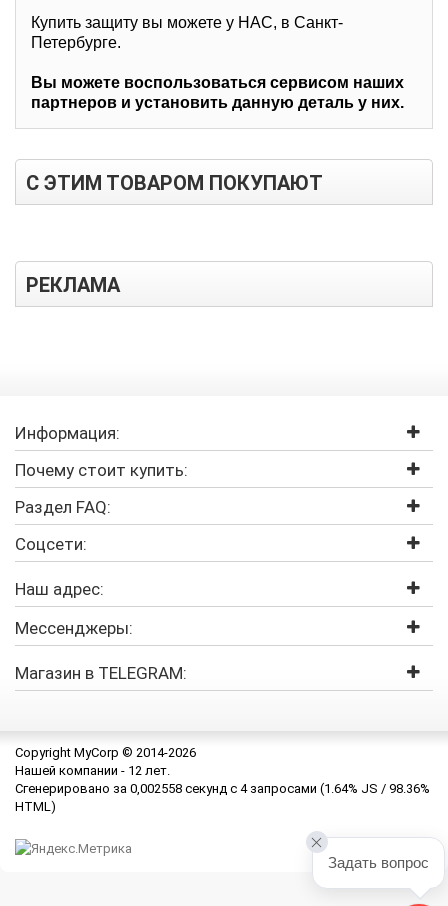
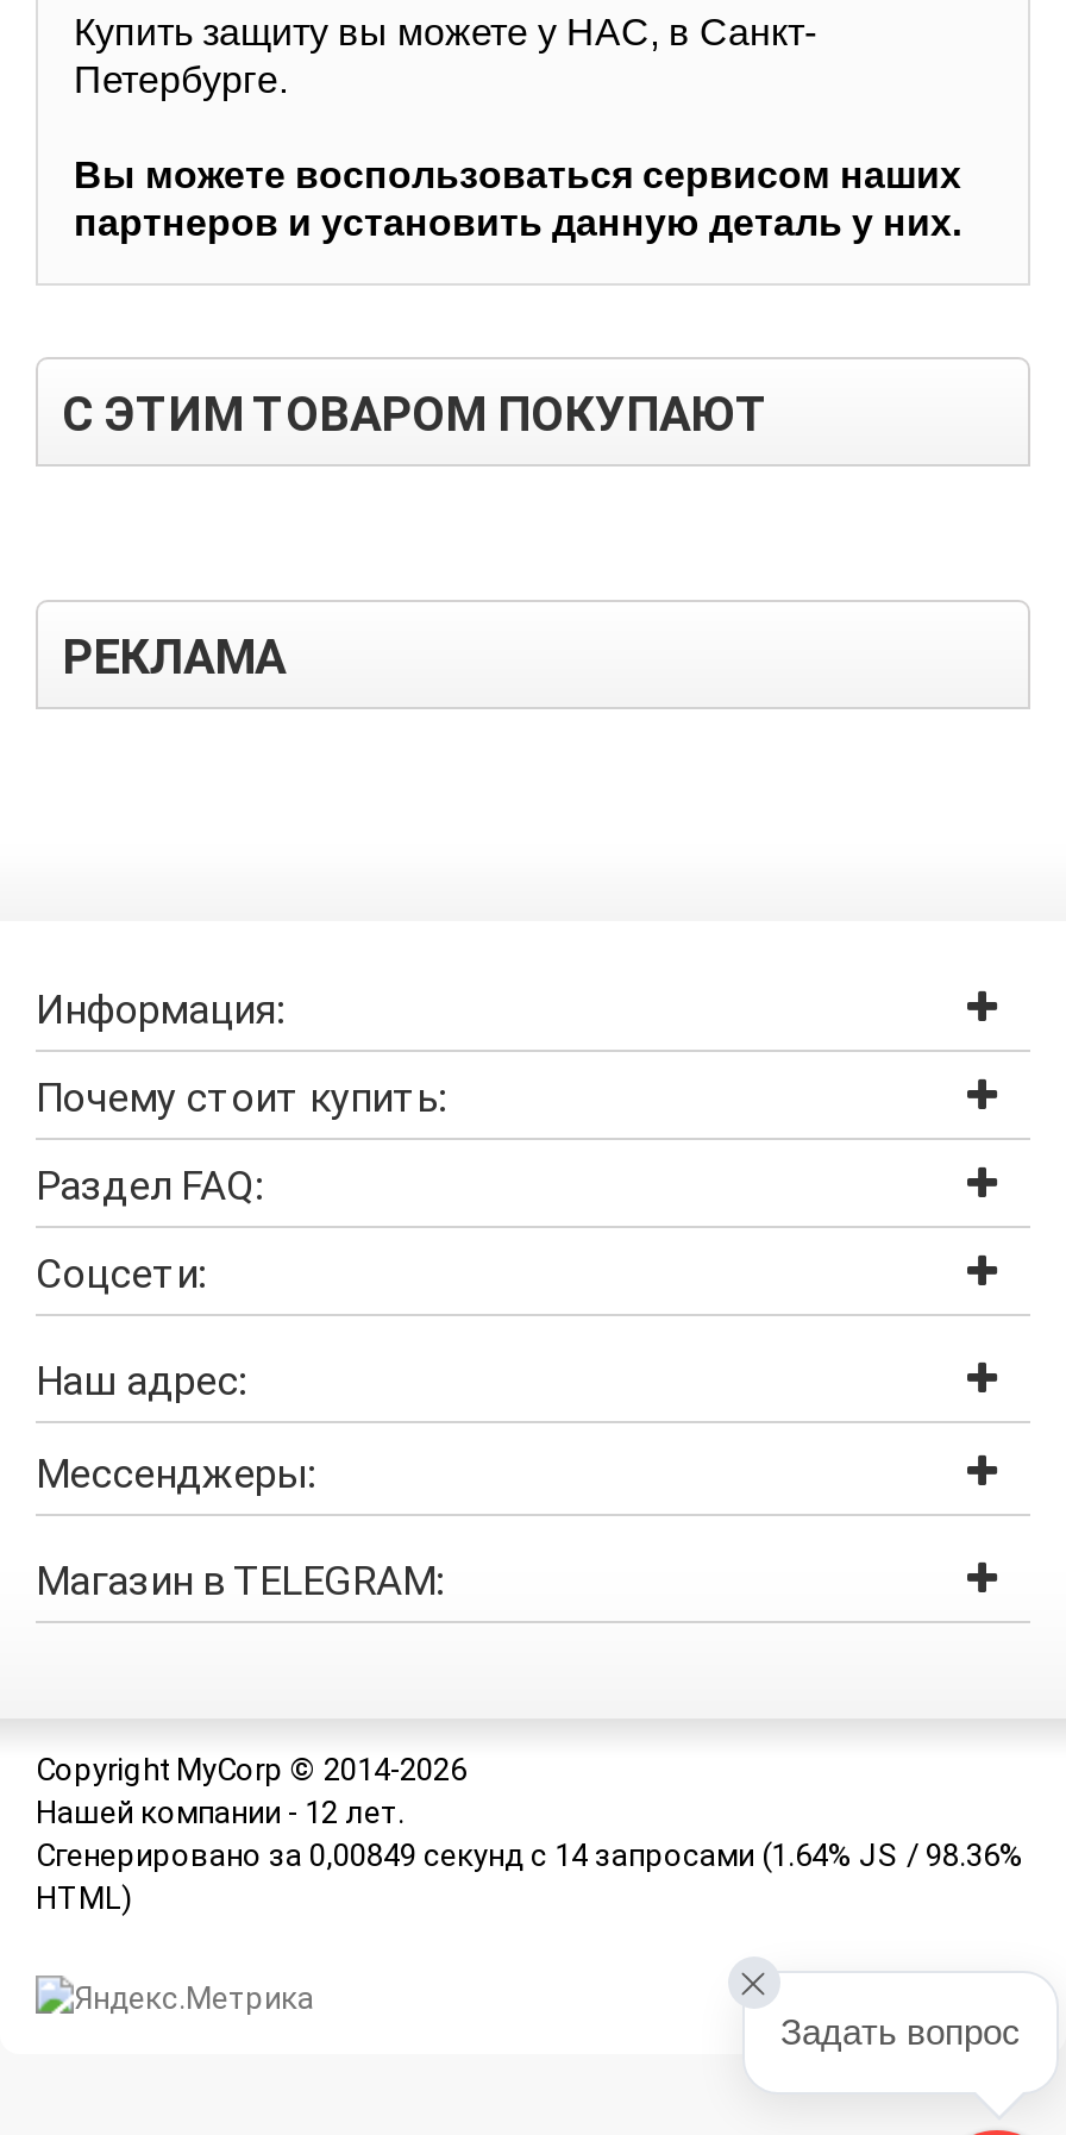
[15,781,430,796] Сгенерировано за 0,002558 секунд с 4 запросами (1.64% JS / 98.36% -> [36,1837,1023,1873] Сгенерировано за 0,00849 секунд с 14 запросами (1.64% JS / 98.36%

